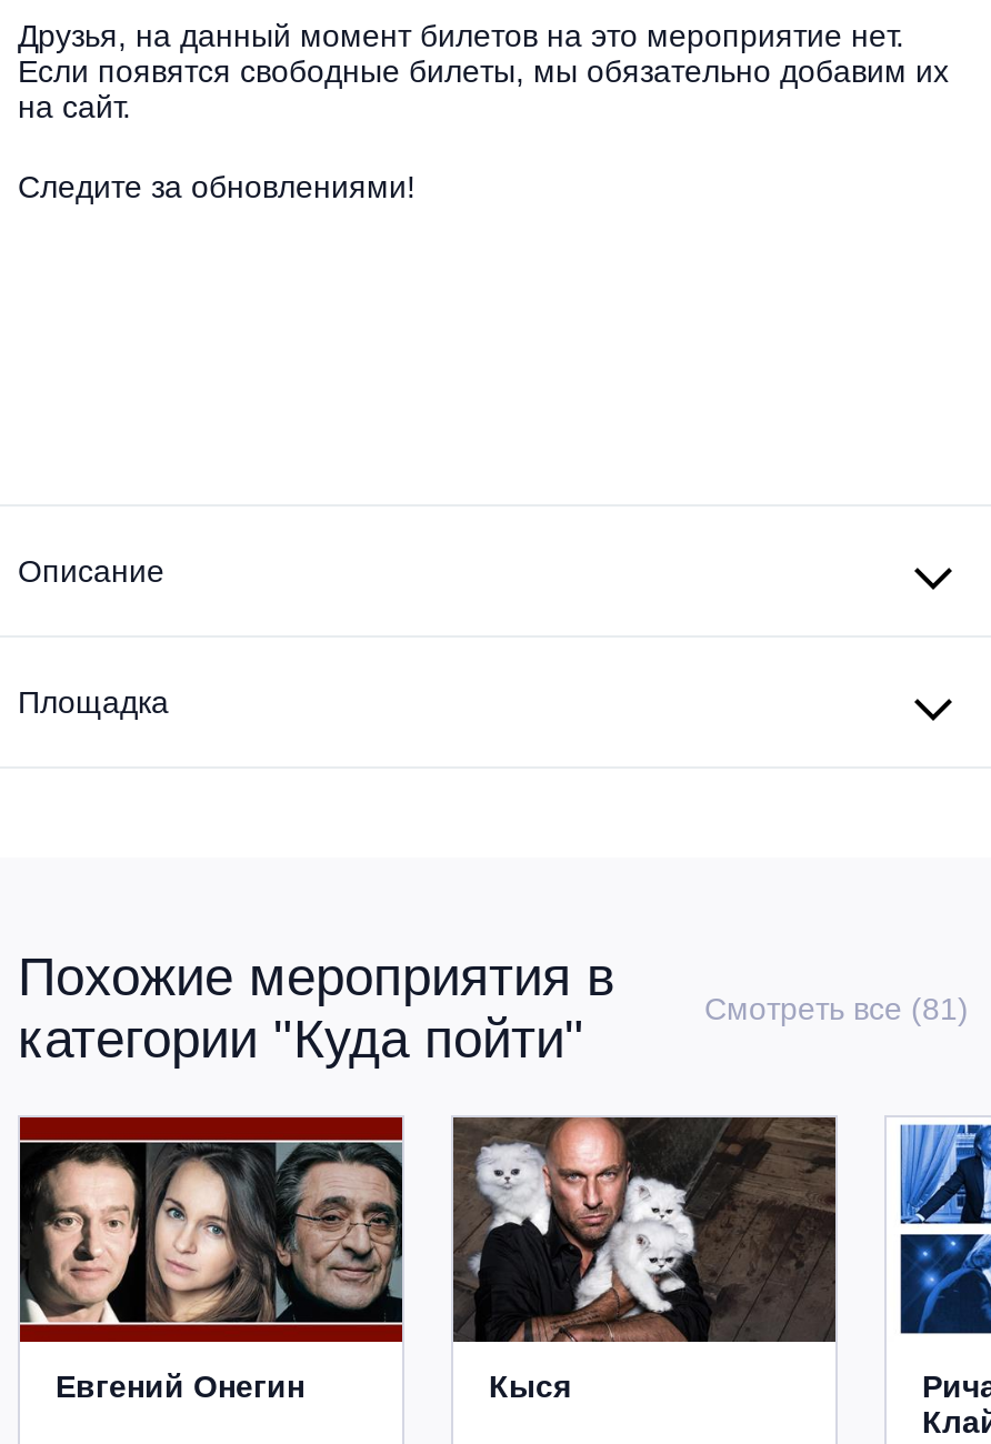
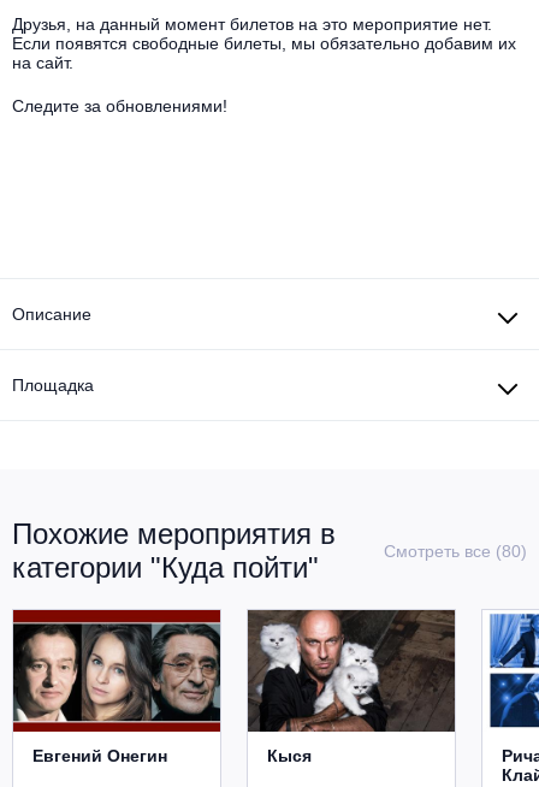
[704,991,969,1026] Смотреть все (81) -> [384,542,527,561] Смотреть все (80)

